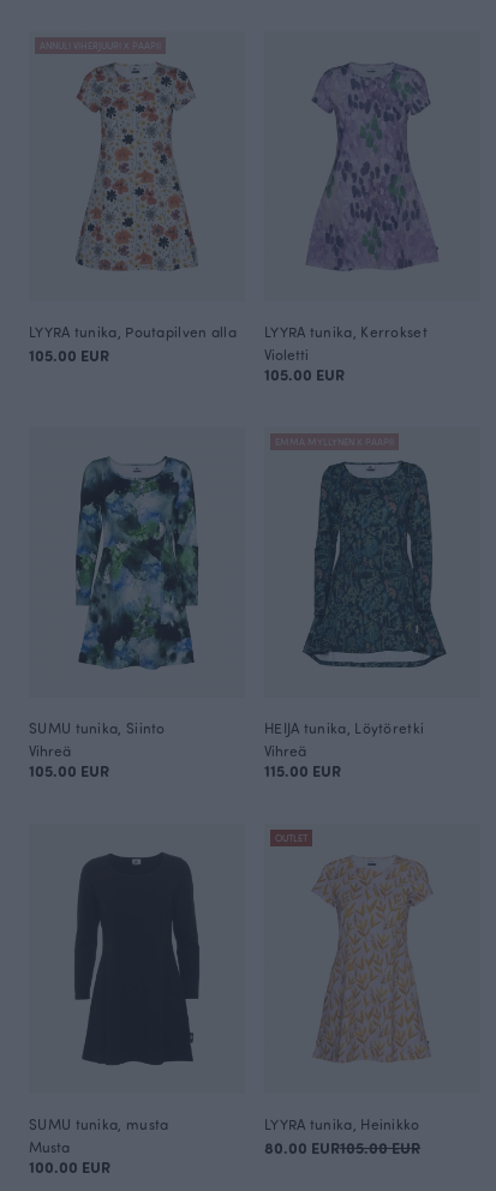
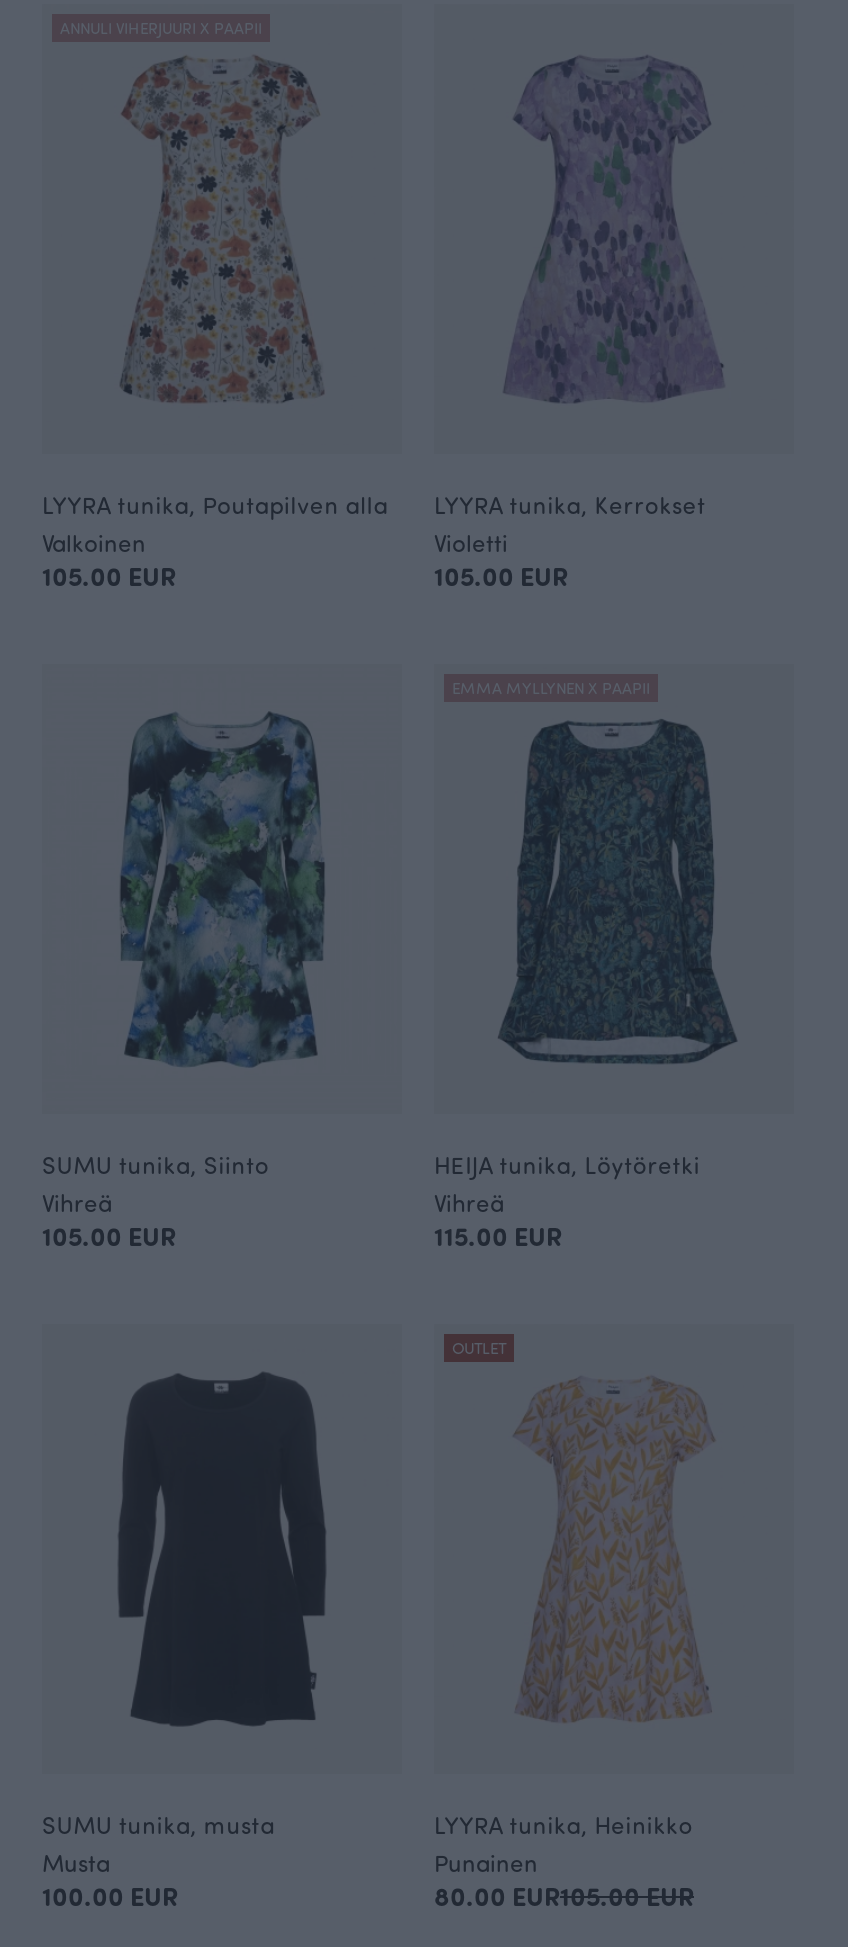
none -> [42,526,146,558] Valkoinen
none -> [434,1846,538,1878] Punainen

